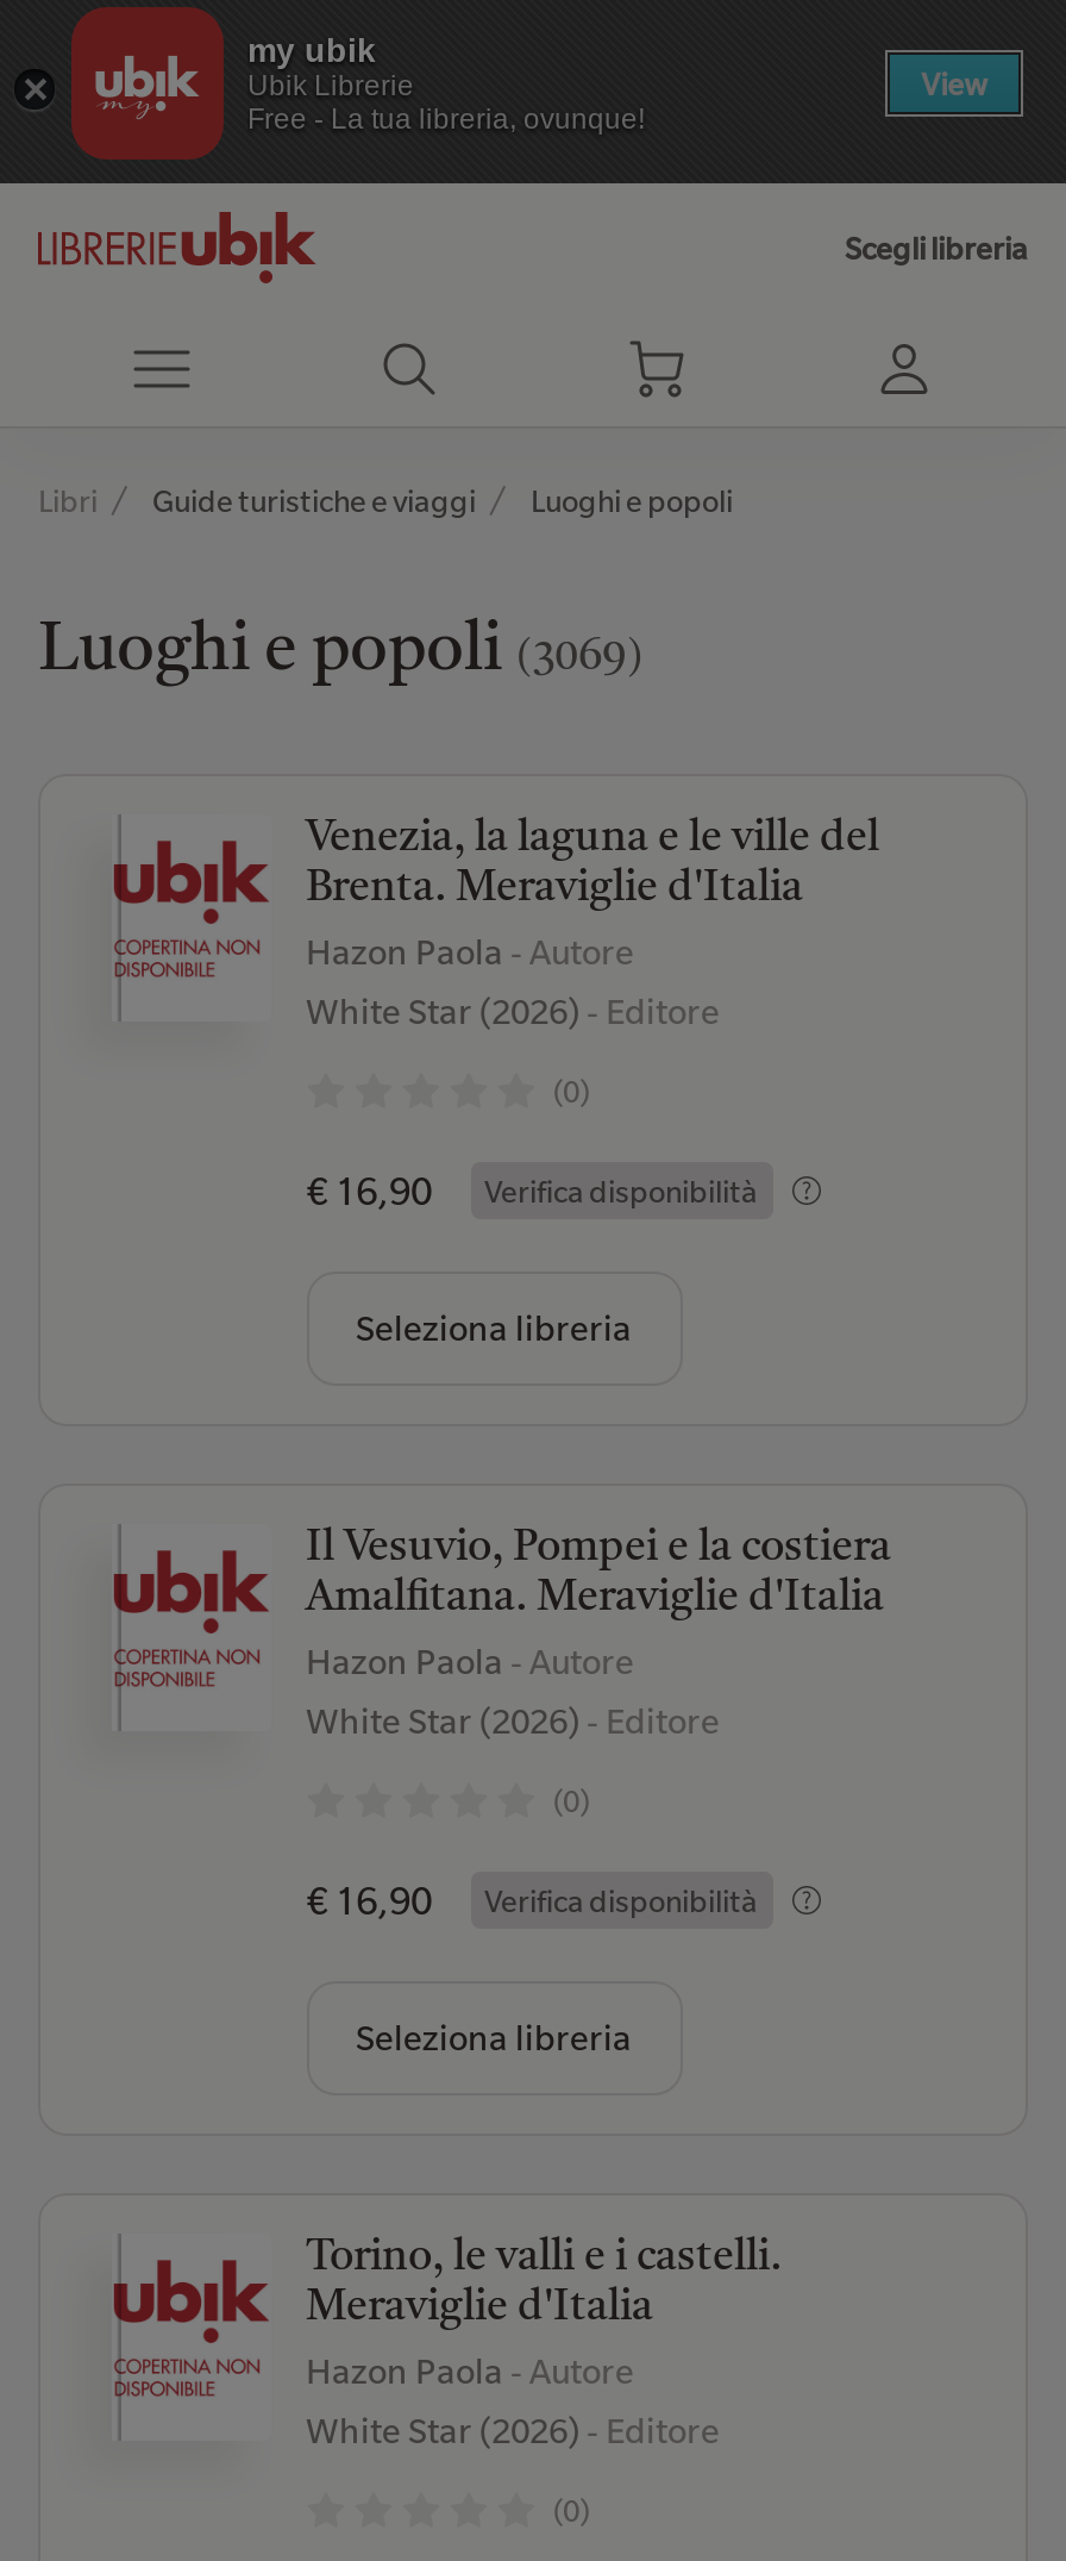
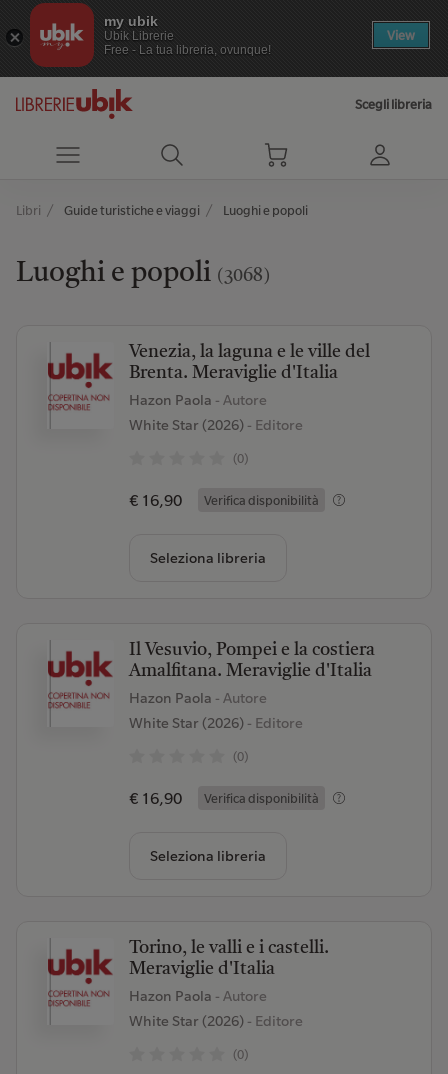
[38,619,642,686] Luoghi e popoli (3069) -> [16,260,270,288] Luoghi e popoli (3068)

